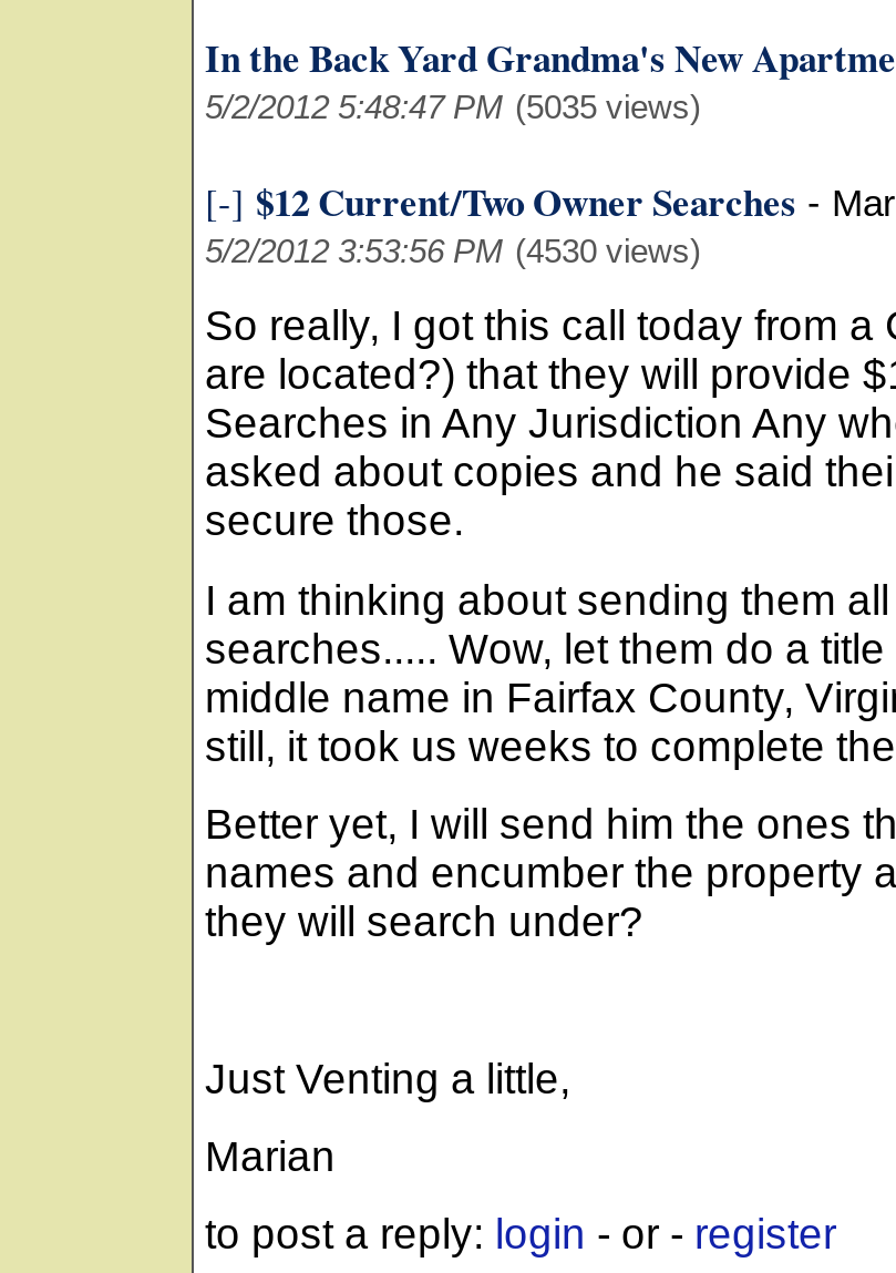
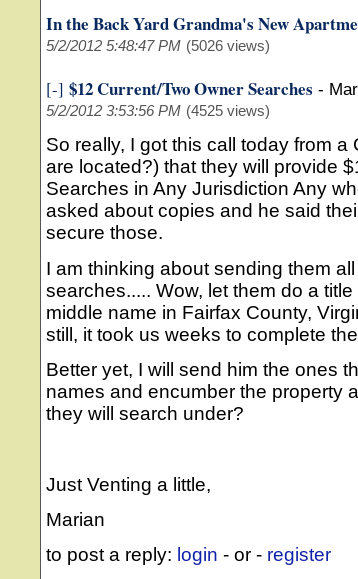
[205,88,701,125] 5/2/2012 5:48:47 PM (5035 views) -> [46,37,270,54] 5/2/2012 5:48:47 PM (5026 views)
[205,232,701,269] 5/2/2012 3:53:56 PM (4530 views) -> [46,102,270,119] 5/2/2012 3:53:56 PM (4525 views)

